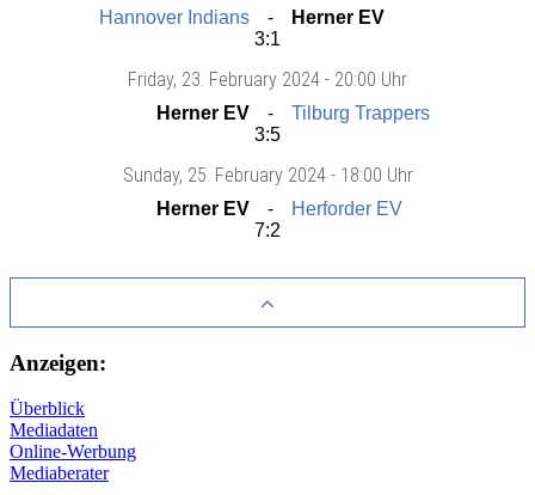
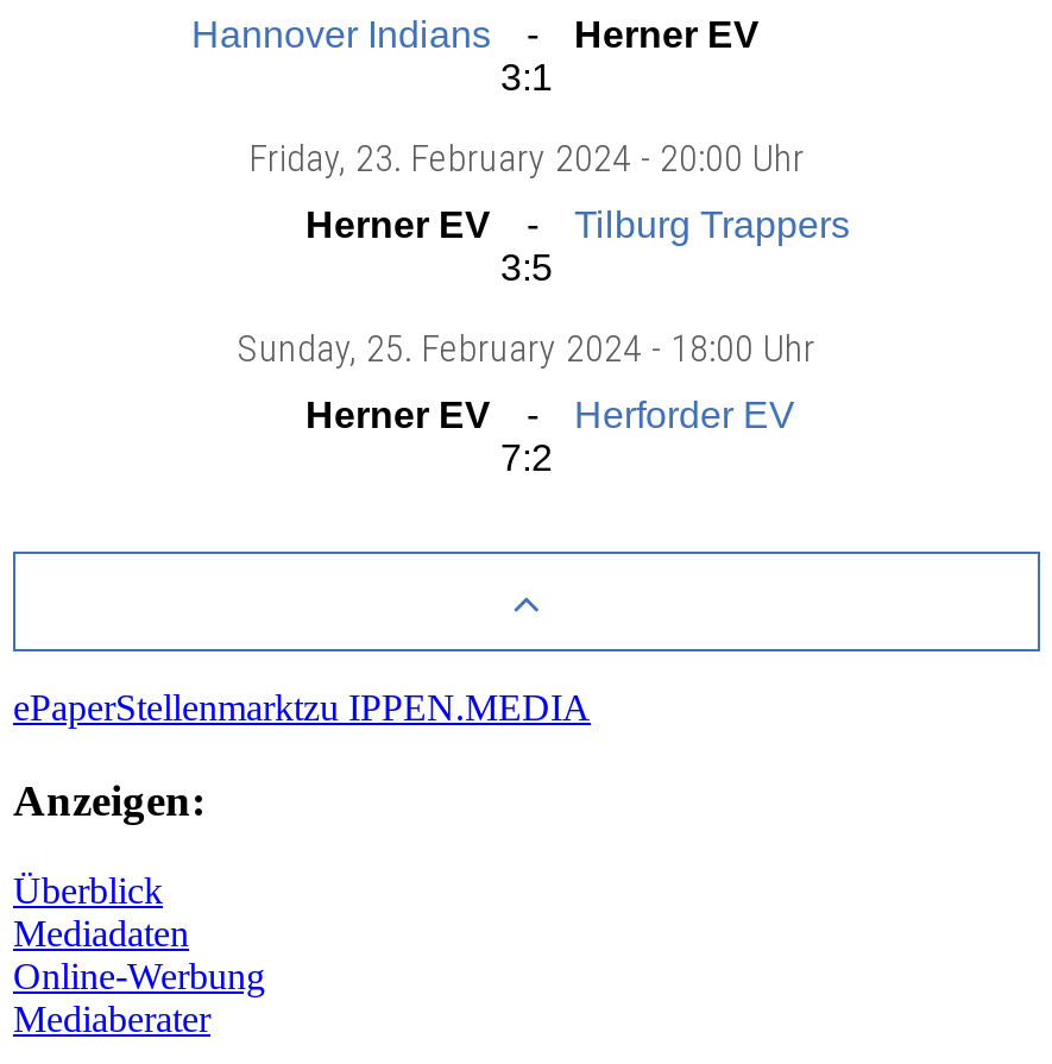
none -> [13,687,591,727] ePaperStellenmarktzu IPPEN.MEDIA

